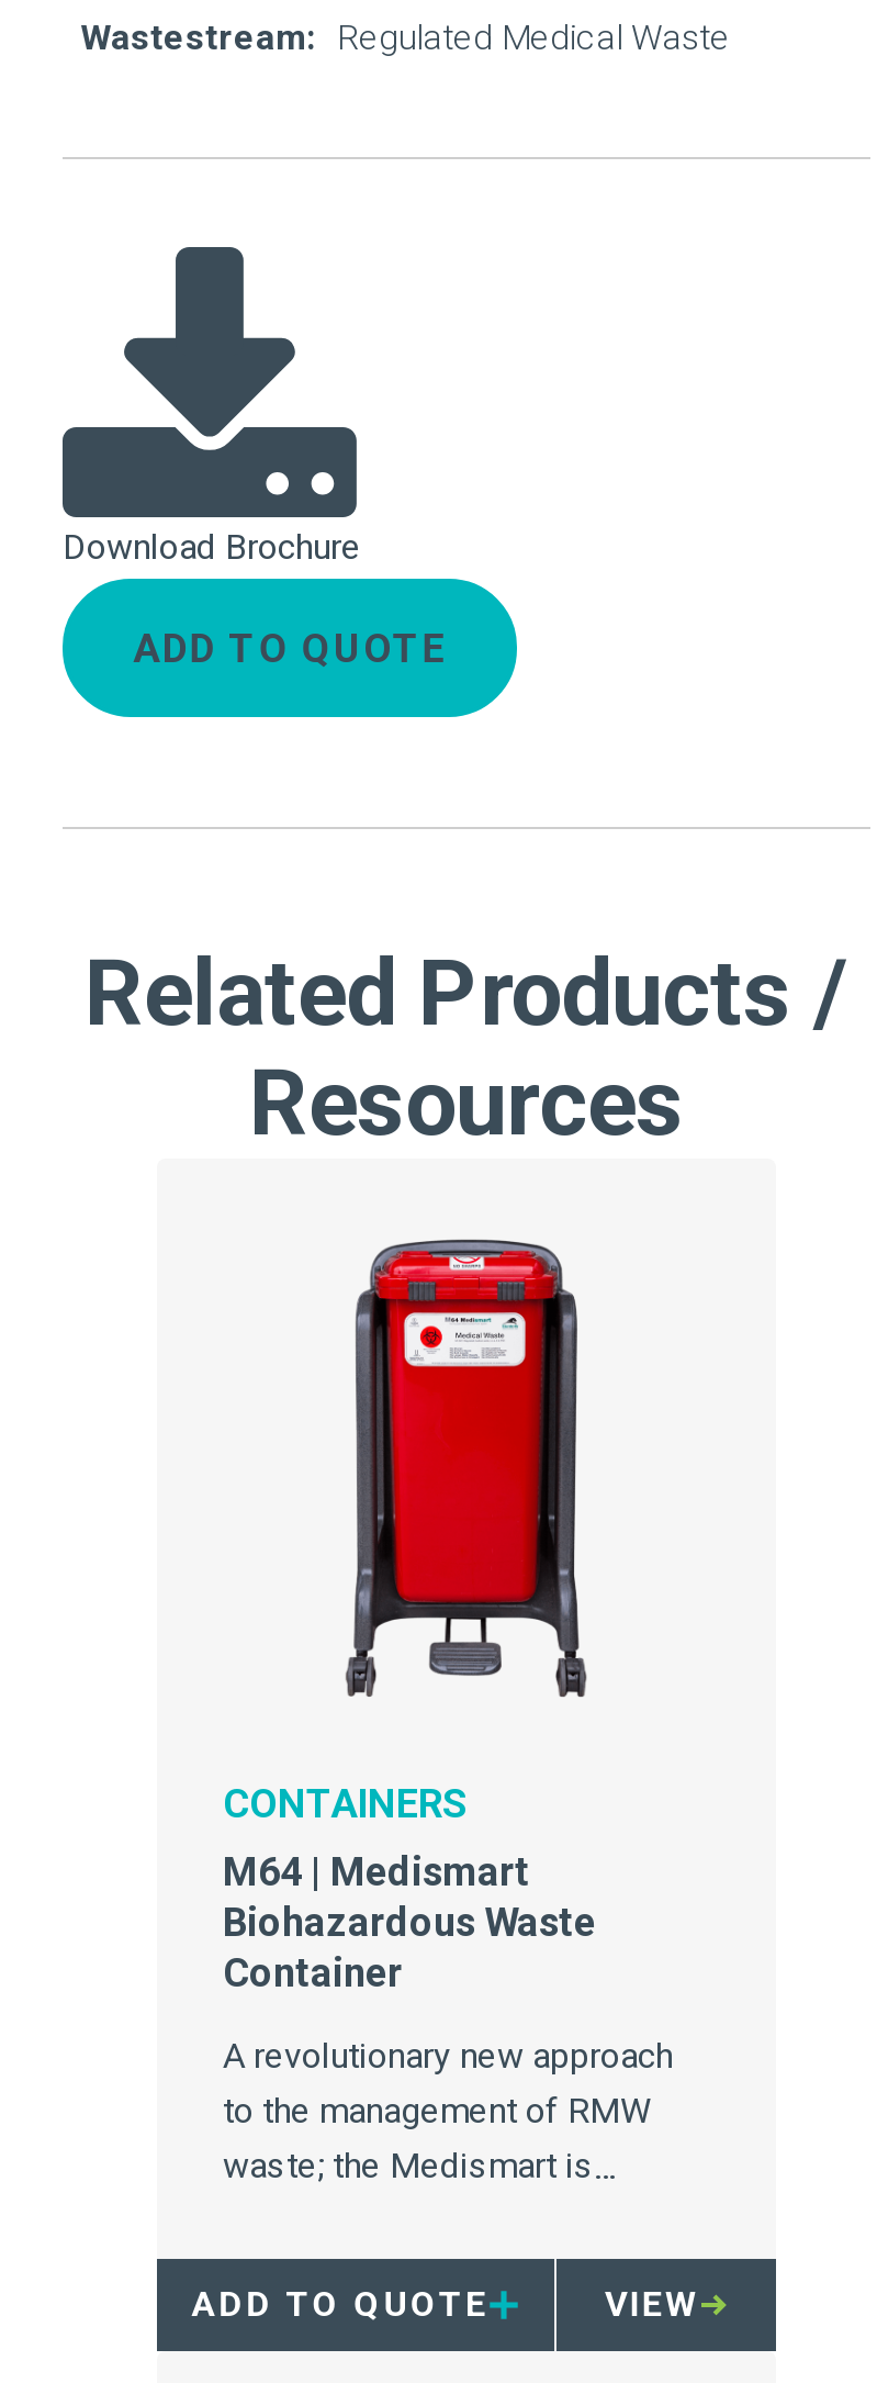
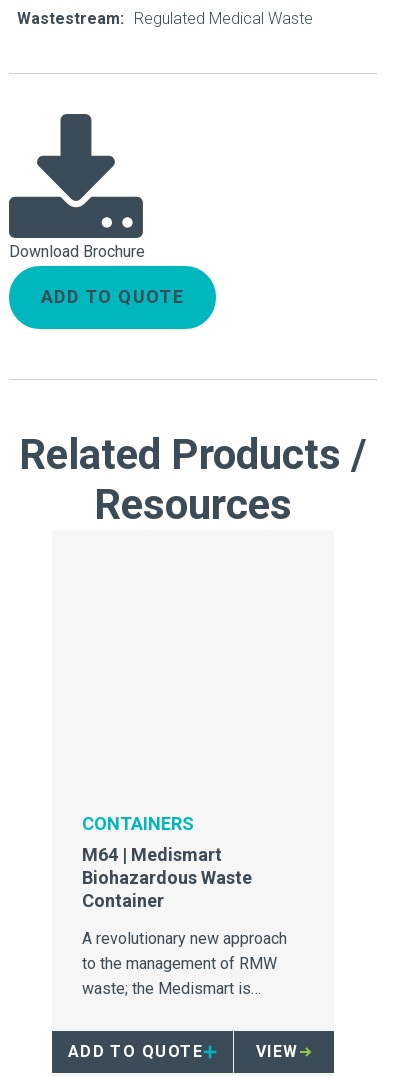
[344,1238,587,1699] [image] -> none

